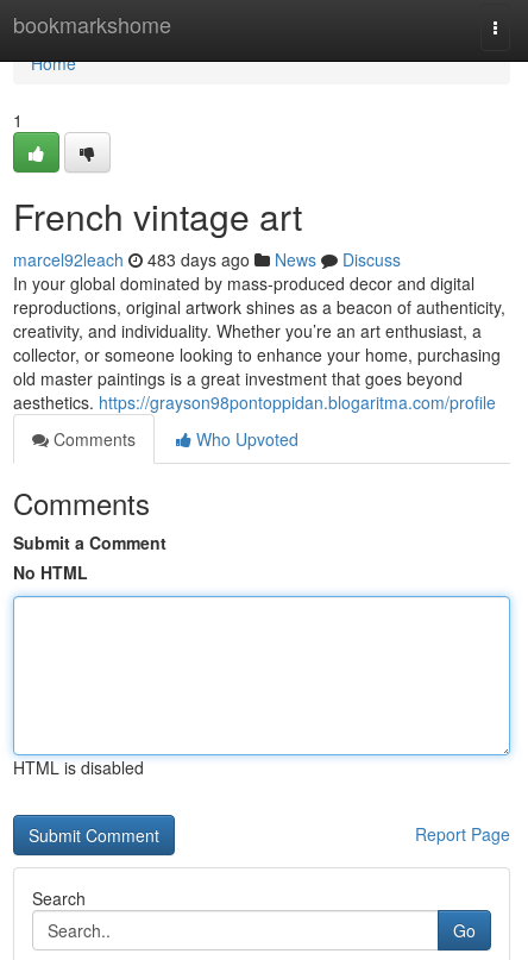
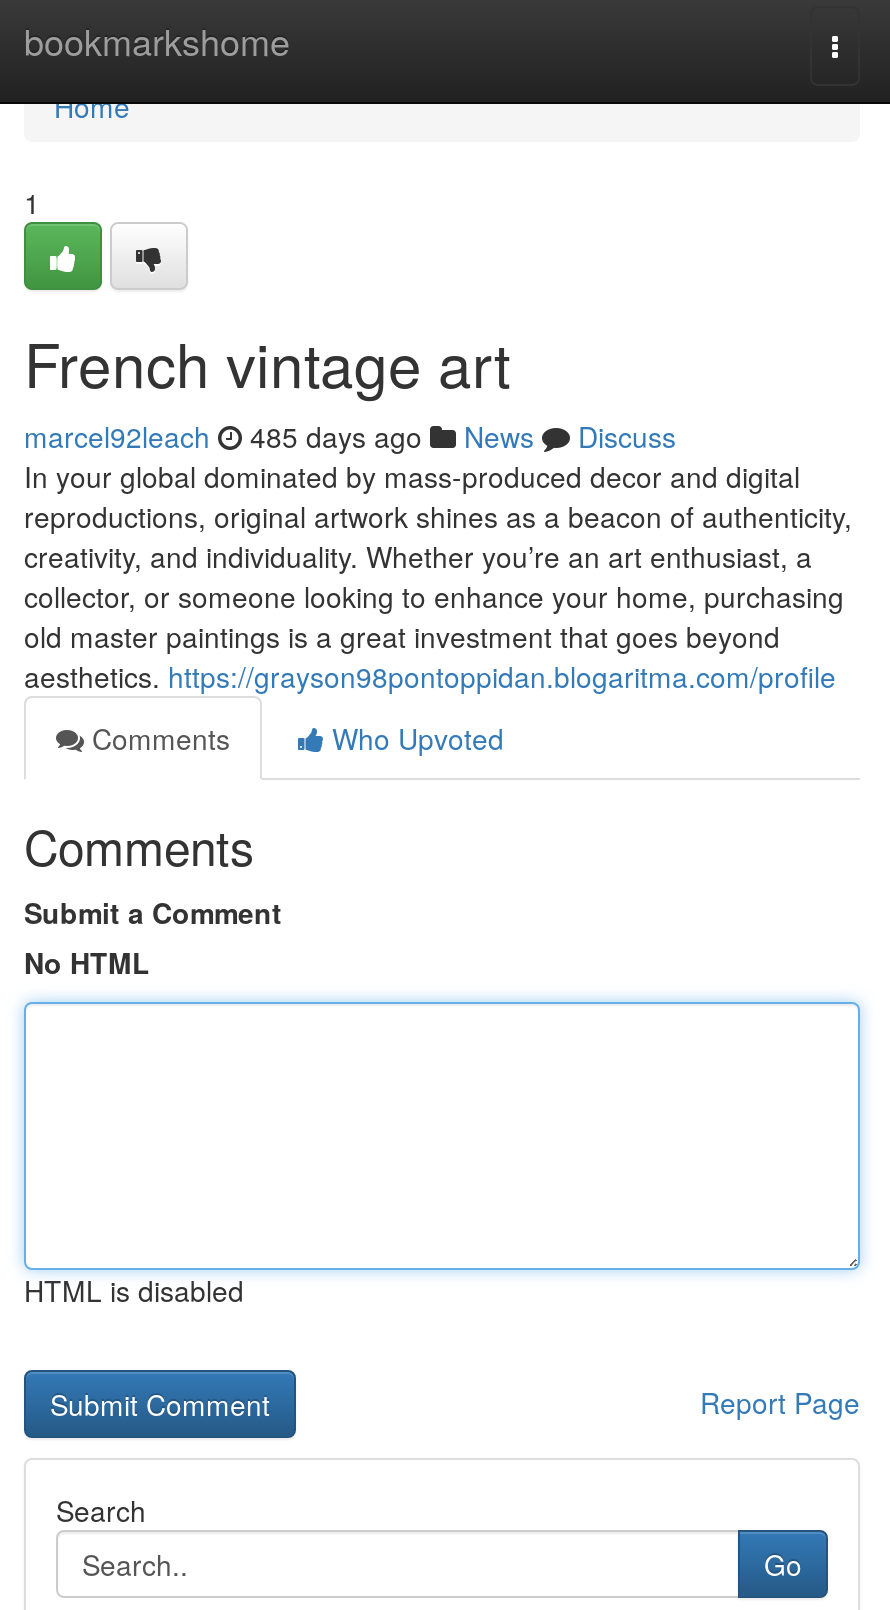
[13,247,401,271] marcel92leach 483 days ago News Discuss -> [24,416,676,456] marcel92leach 485 days ago News Discuss

